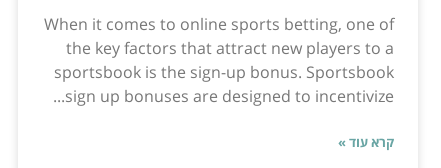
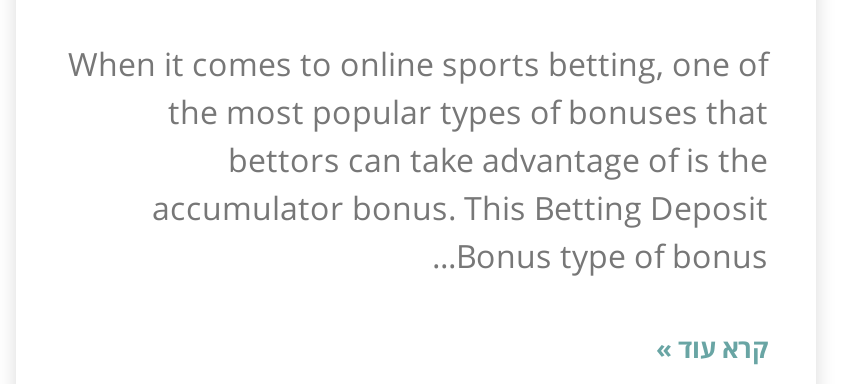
[54,37,394,107] the key factors that attract new players to a | sportsbook is the sign-up bonus. Sportsbook | sign up bonuses are designed to incentivize... -> [152,89,768,277] the most popular types of bonuses that | bettors can take advantage of is the | accumulator bonus. This Betting Deposit | Bonus type of bonus...

